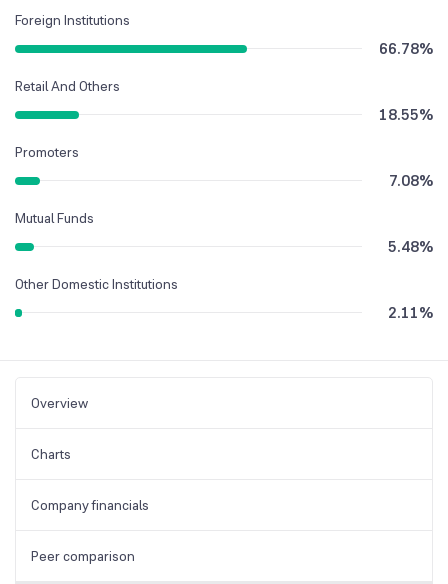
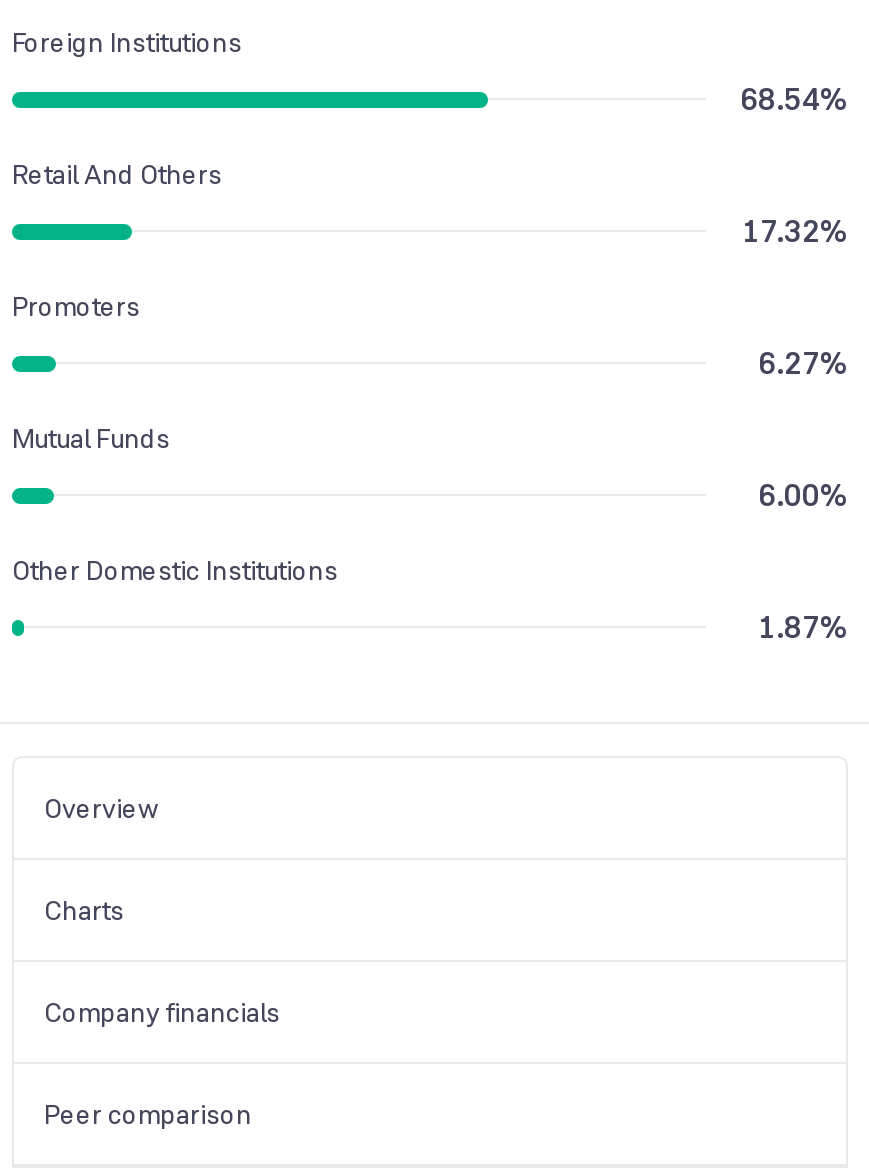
[379,38,433,59] 66.78% -> [740,78,848,120] 68.54%
[379,104,433,125] 18.55% -> [742,210,848,252] 17.32%
[389,170,433,191] 7.08% -> [758,342,848,384] 6.27%
[388,236,433,257] 5.48% -> [758,474,848,516] 6.00%
[388,302,433,323] 2.11% -> [758,606,848,648] 1.87%

